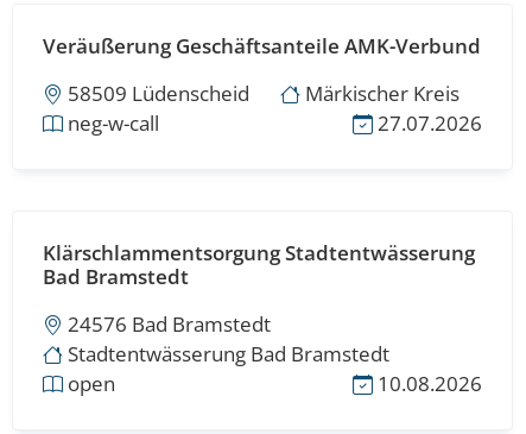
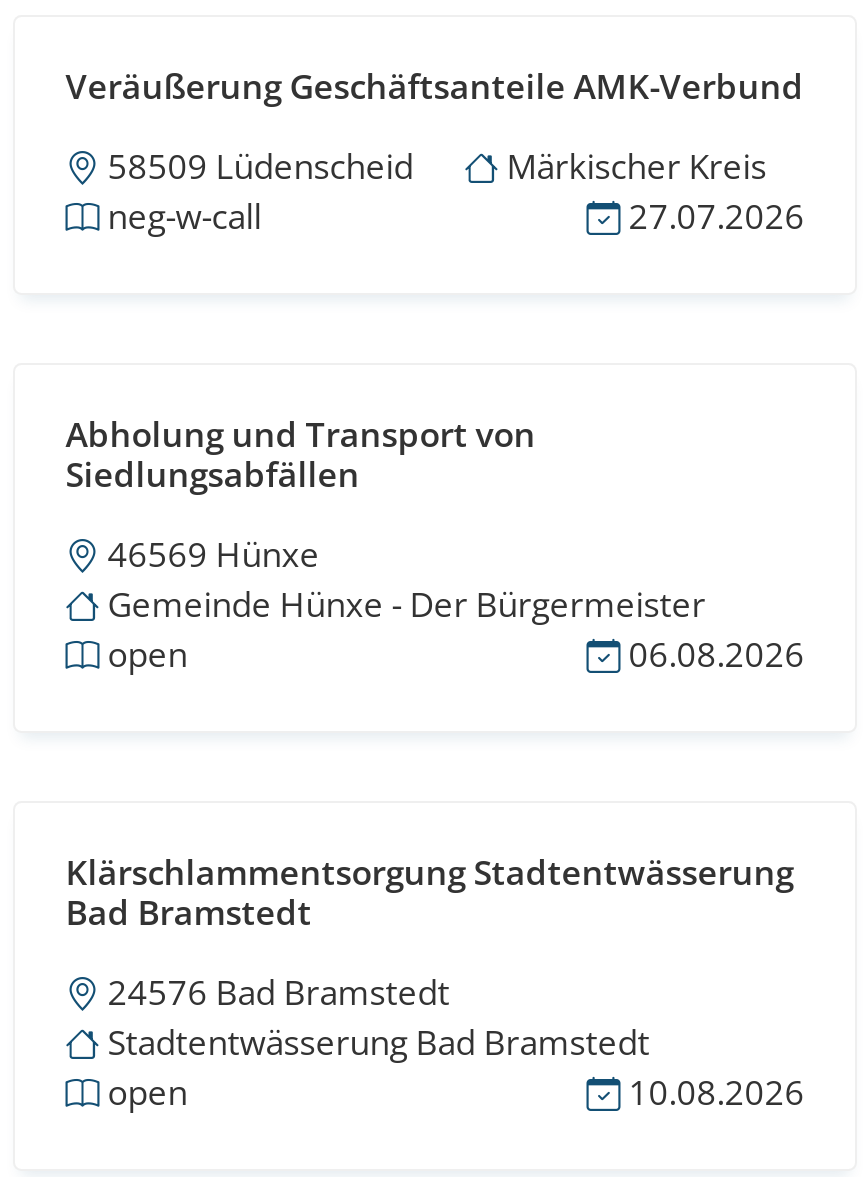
none -> [65,412,805,678] Abholung und Transport von | Siedlungsabfällen | 46569 Hünxe | Gemeinde Hünxe - Der Bürgermeister | open | 06.08.2026

